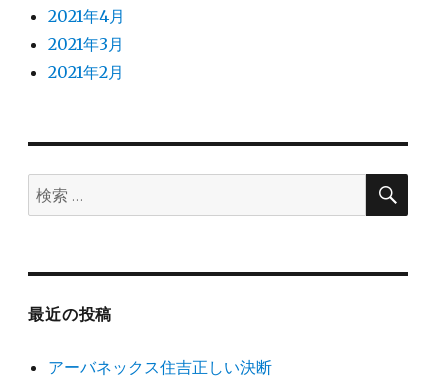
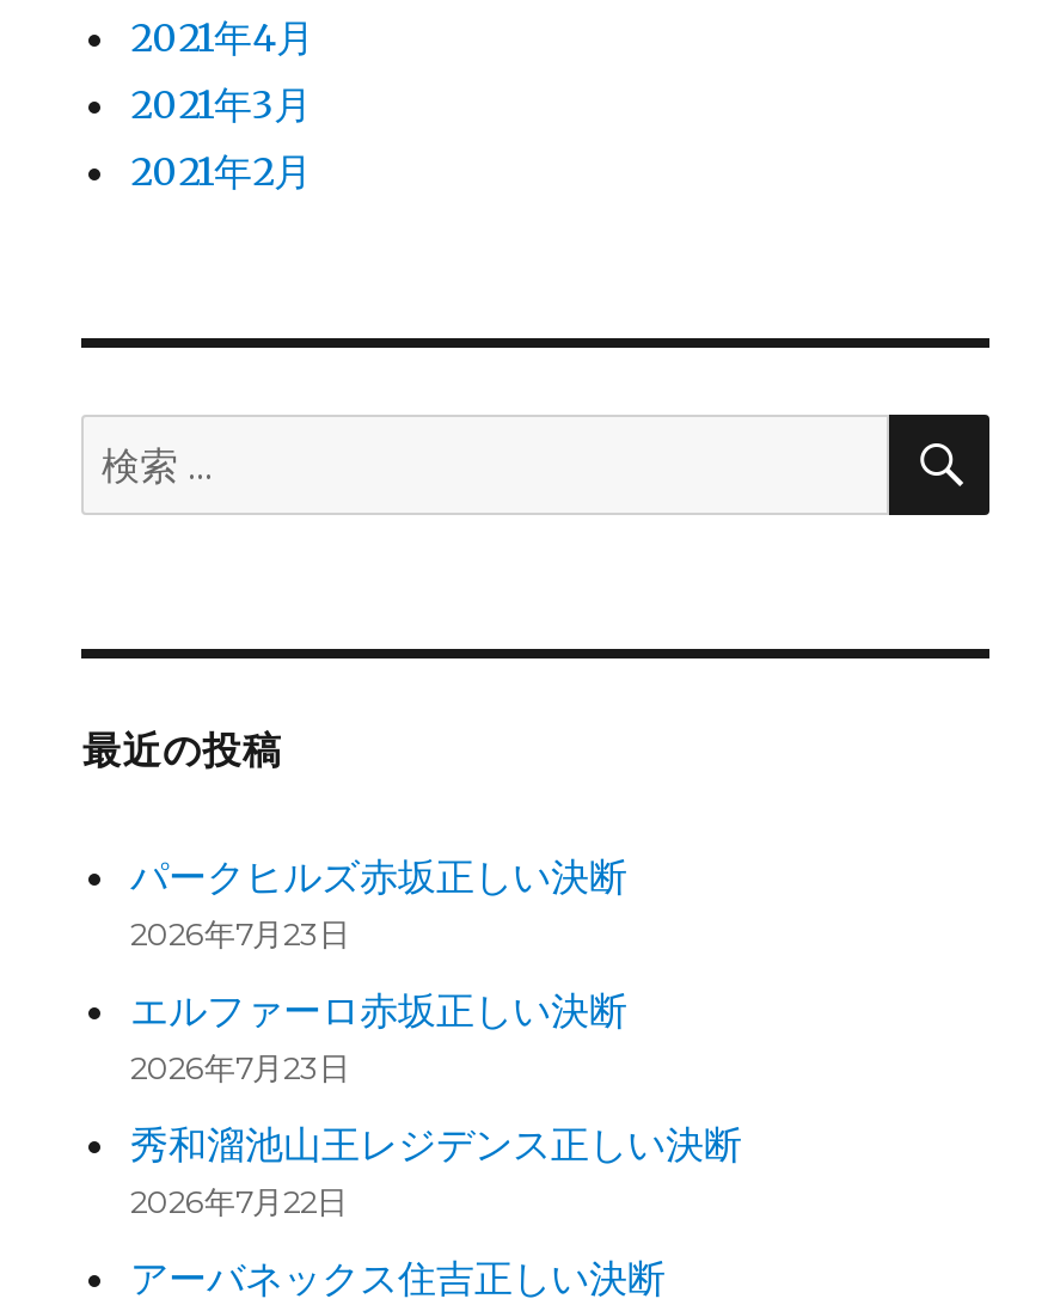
none -> [130,852,742,1220] パークヒルズ赤坂正しい決断 | 2026年7月23日 | エルファーロ赤坂正しい決断 | 2026年7月23日 | 秀和溜池山王レジデンス正しい決断 | 2026年7月22日

